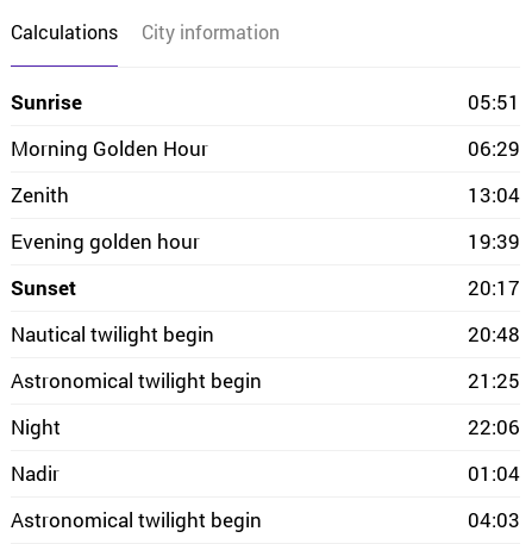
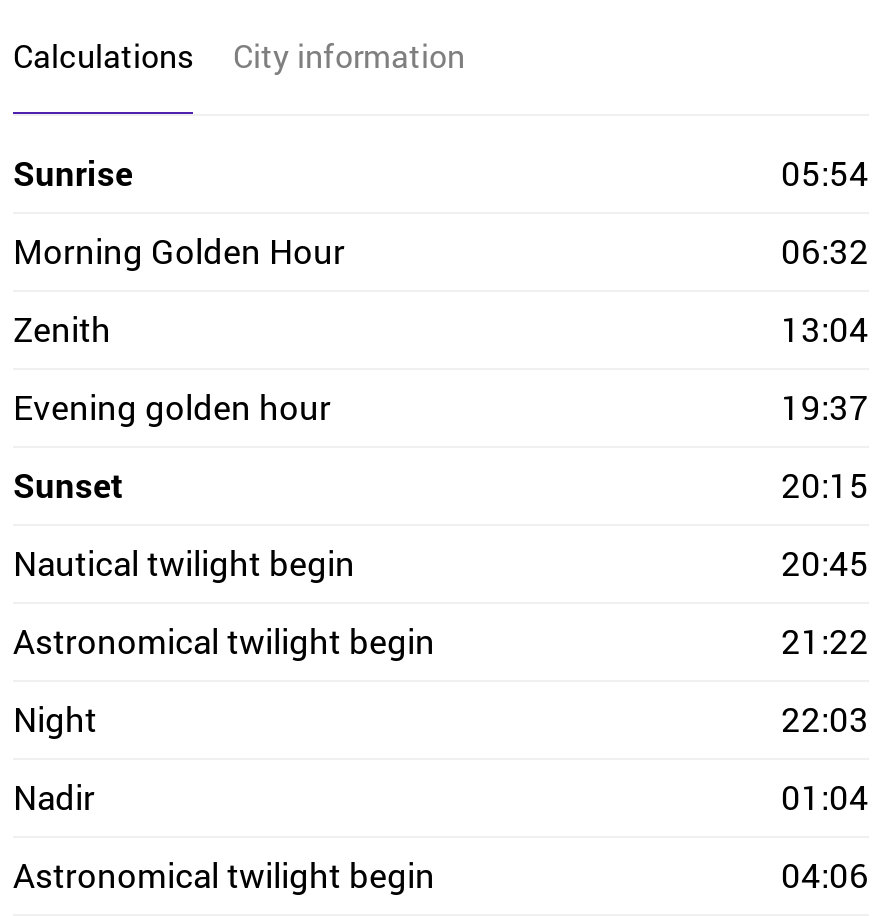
[468,88,520,115] 05:51 -> [781,150,869,196] 05:54
[468,135,520,162] 06:29 -> [781,228,869,274] 06:32
[468,227,520,255] 19:39 -> [781,384,869,430] 19:37
[468,274,520,301] 20:17 -> [781,462,869,508] 20:15
[468,320,520,348] 20:48 -> [781,540,869,586] 20:45
[468,367,520,394] 21:25 -> [781,618,869,664] 21:22
[468,413,520,440] 22:06 -> [781,696,869,742] 22:03
[468,506,520,533] 04:03 -> [781,852,869,898] 04:06

